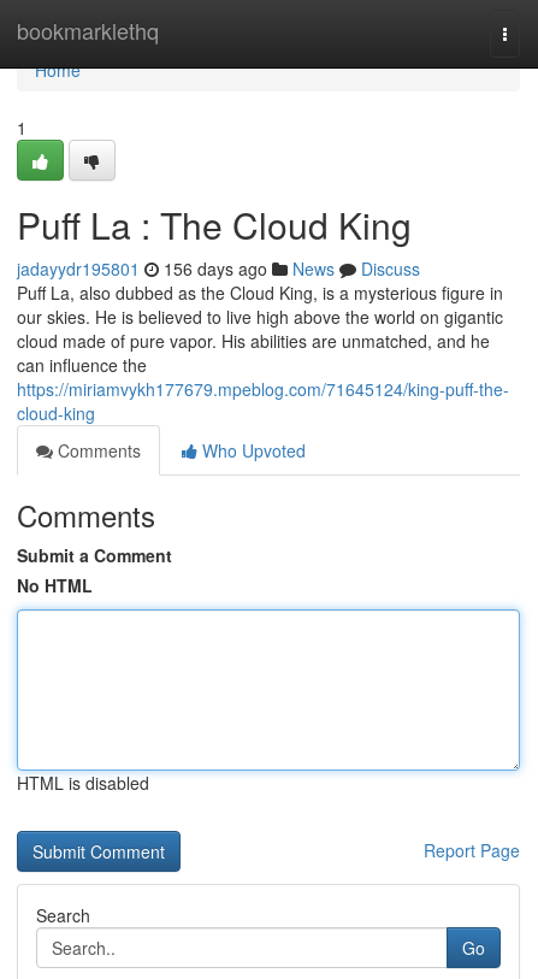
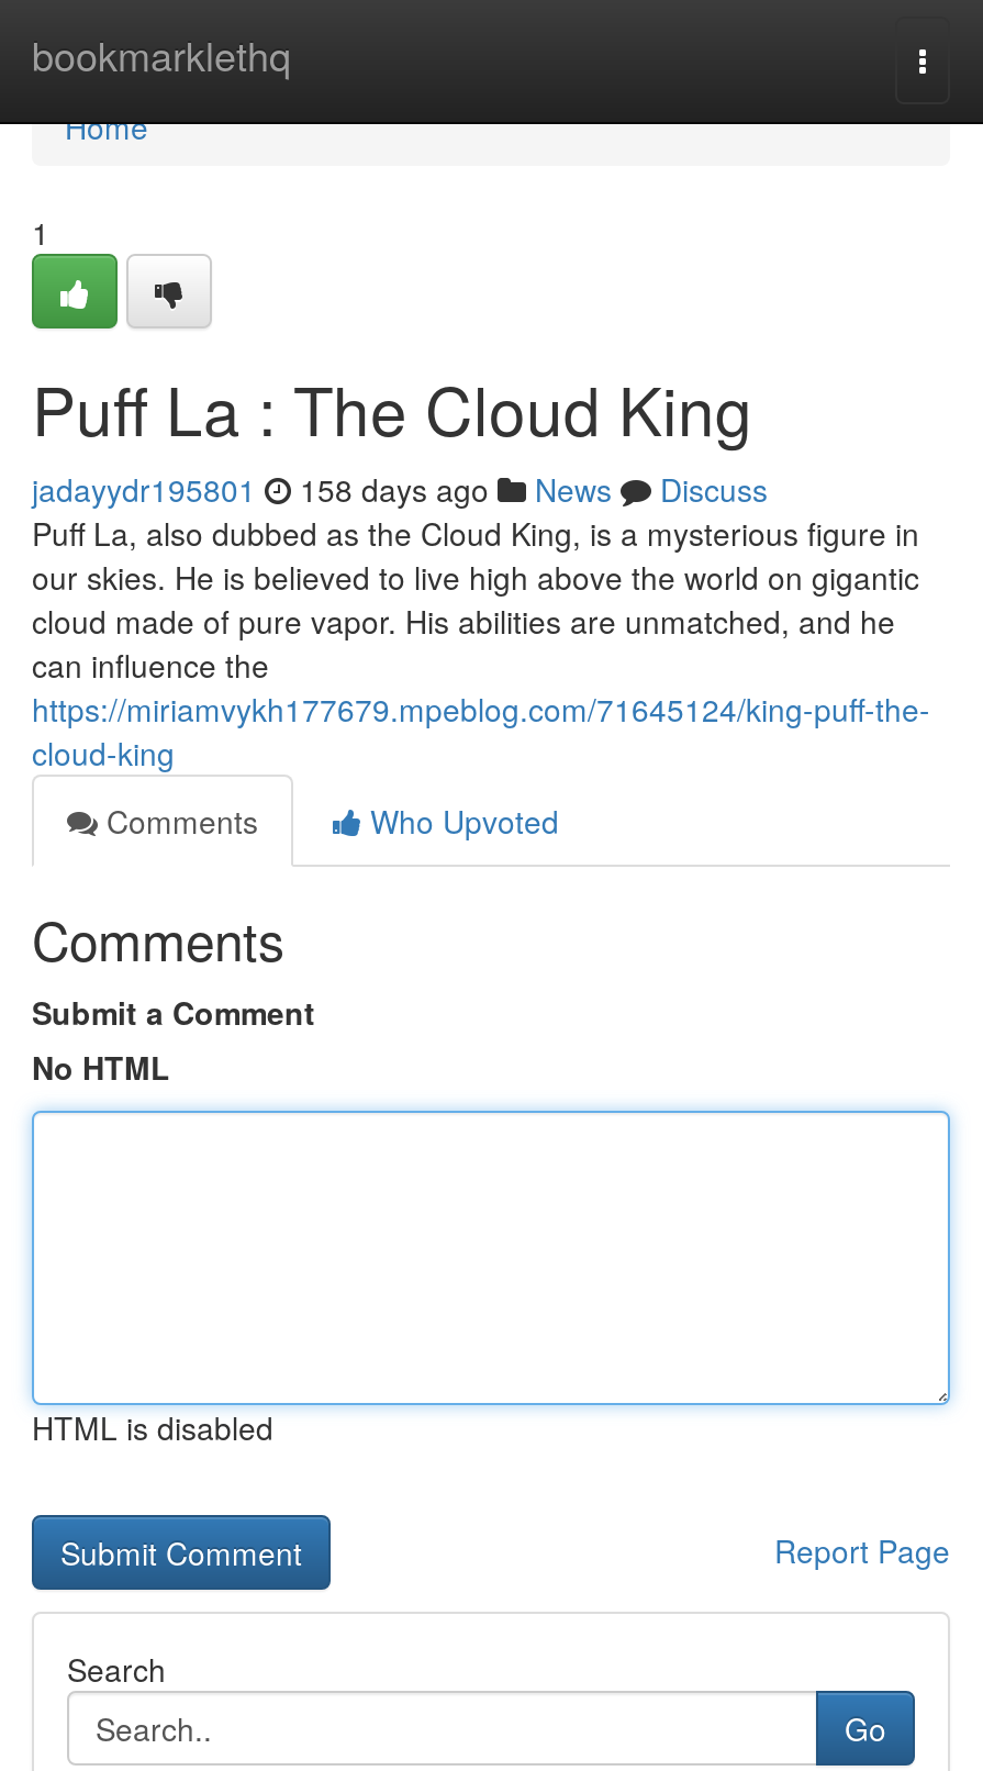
[17,256,420,281] jadayydr195801 156 days ago News Discuss -> [32,467,768,511] jadayydr195801 158 days ago News Discuss

